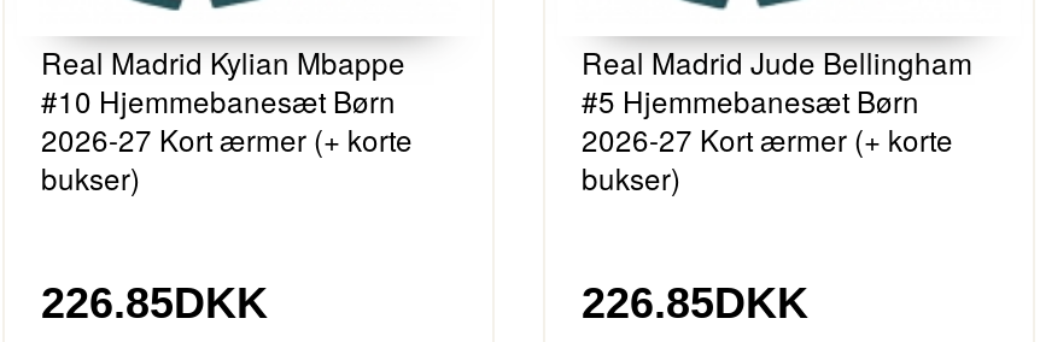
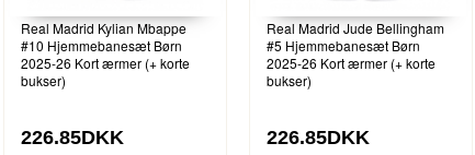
[41,119,413,160] 2026-27 Kort ærmer (+ korte -> [21,54,190,72] 2025-26 Kort ærmer (+ korte
[582,119,953,160] 2026-27 Kort ærmer (+ korte -> [267,54,436,72] 2025-26 Kort ærmer (+ korte

